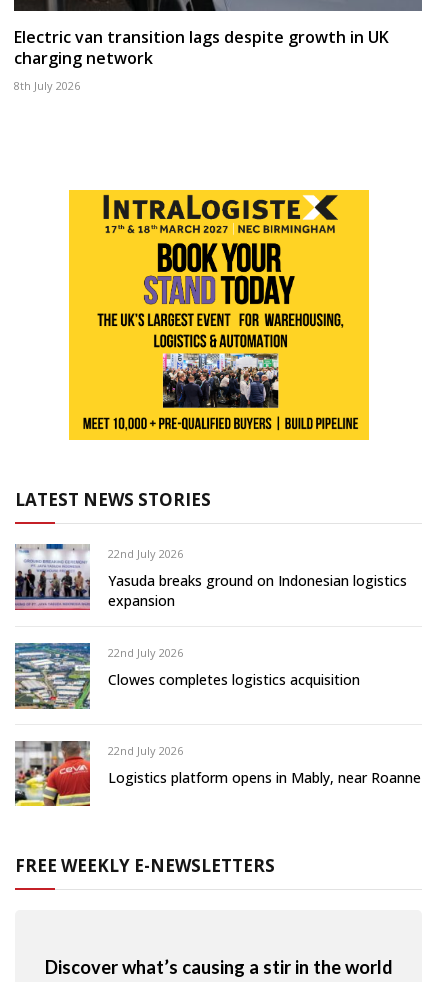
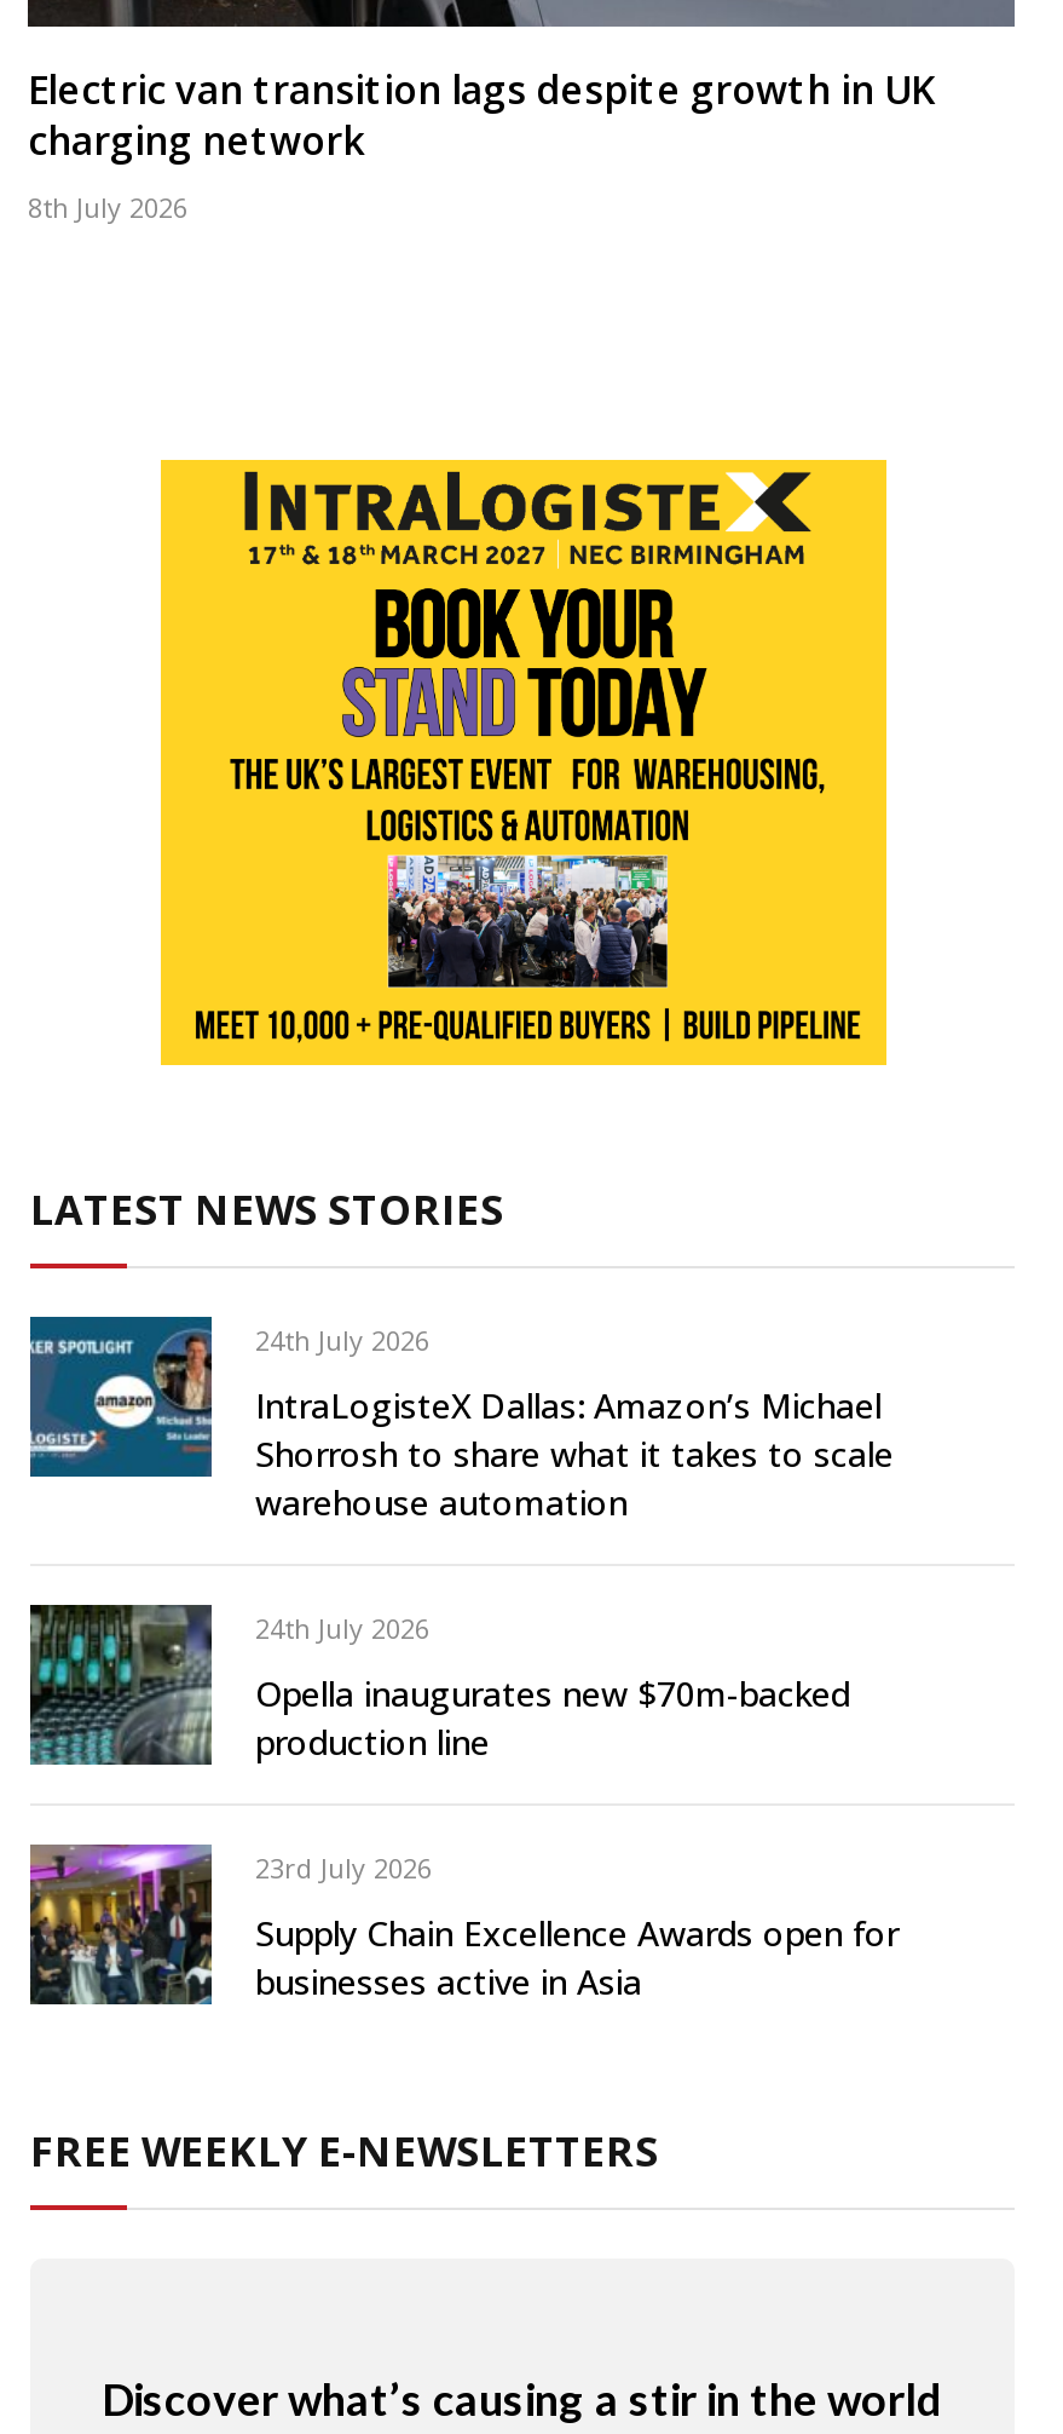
[14,544,183,611] [image] | 22nd July 2026 -> [28,1317,429,1479] [image] | 24th July 2026
[108,571,407,610] Yasuda breaks ground on Indonesian logistics | expansion -> [255,1383,894,1526] IntraLogisteX Dallas: Amazon’s Michael | Shorrosh to share what it takes to scale | warehouse automation
[15,642,183,710] [image] | 22nd July 2026 -> [28,1602,429,1770] [image] | 24th July 2026
[108,670,360,689] Clowes completes logistics acquisition -> [255,1671,850,1765] Opella inaugurates new $70m-backed | production line
[15,740,183,807] [image] | 22nd July 2026 -> [30,1842,432,2009] [image] | 23rd July 2026
[108,768,421,787] Logistics platform opens in Mably, near Roanne -> [255,1911,899,2005] Supply Chain Excellence Awards open for | businesses active in Asia

